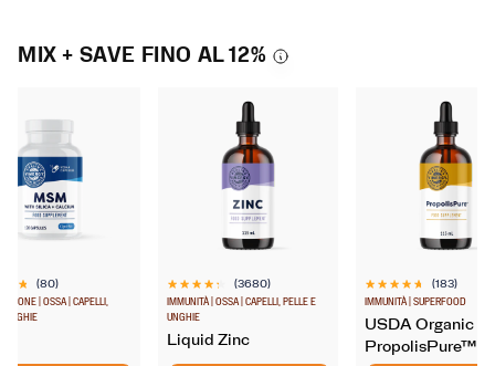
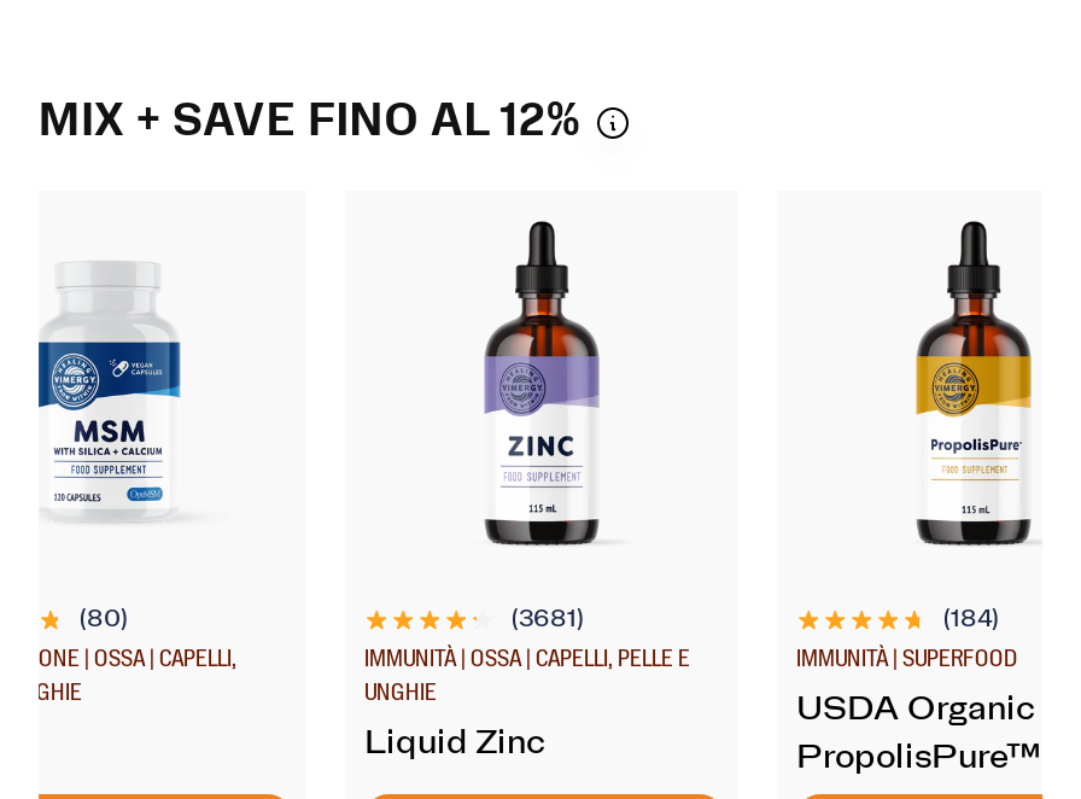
[234,278,271,289] (3680) -> [512,607,584,631] (3681)
[432,278,457,289] (183) -> [943,607,999,631] (184)

